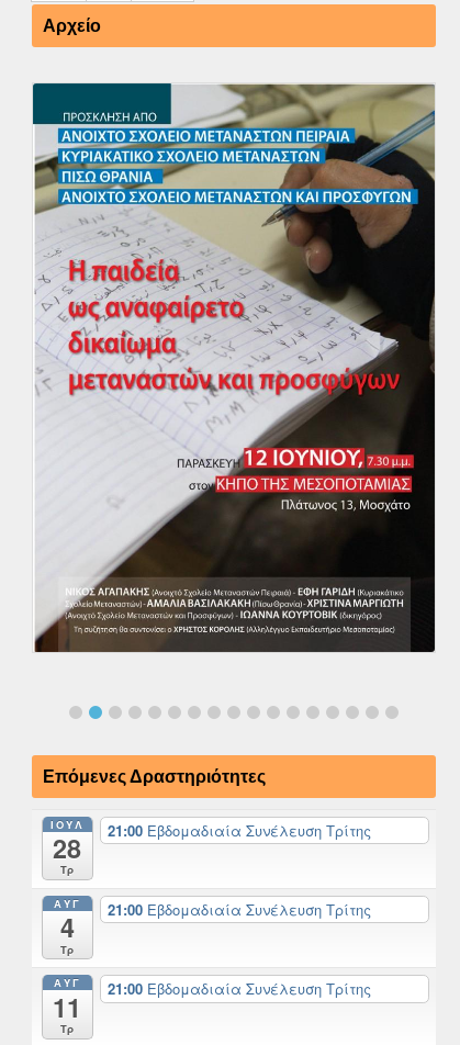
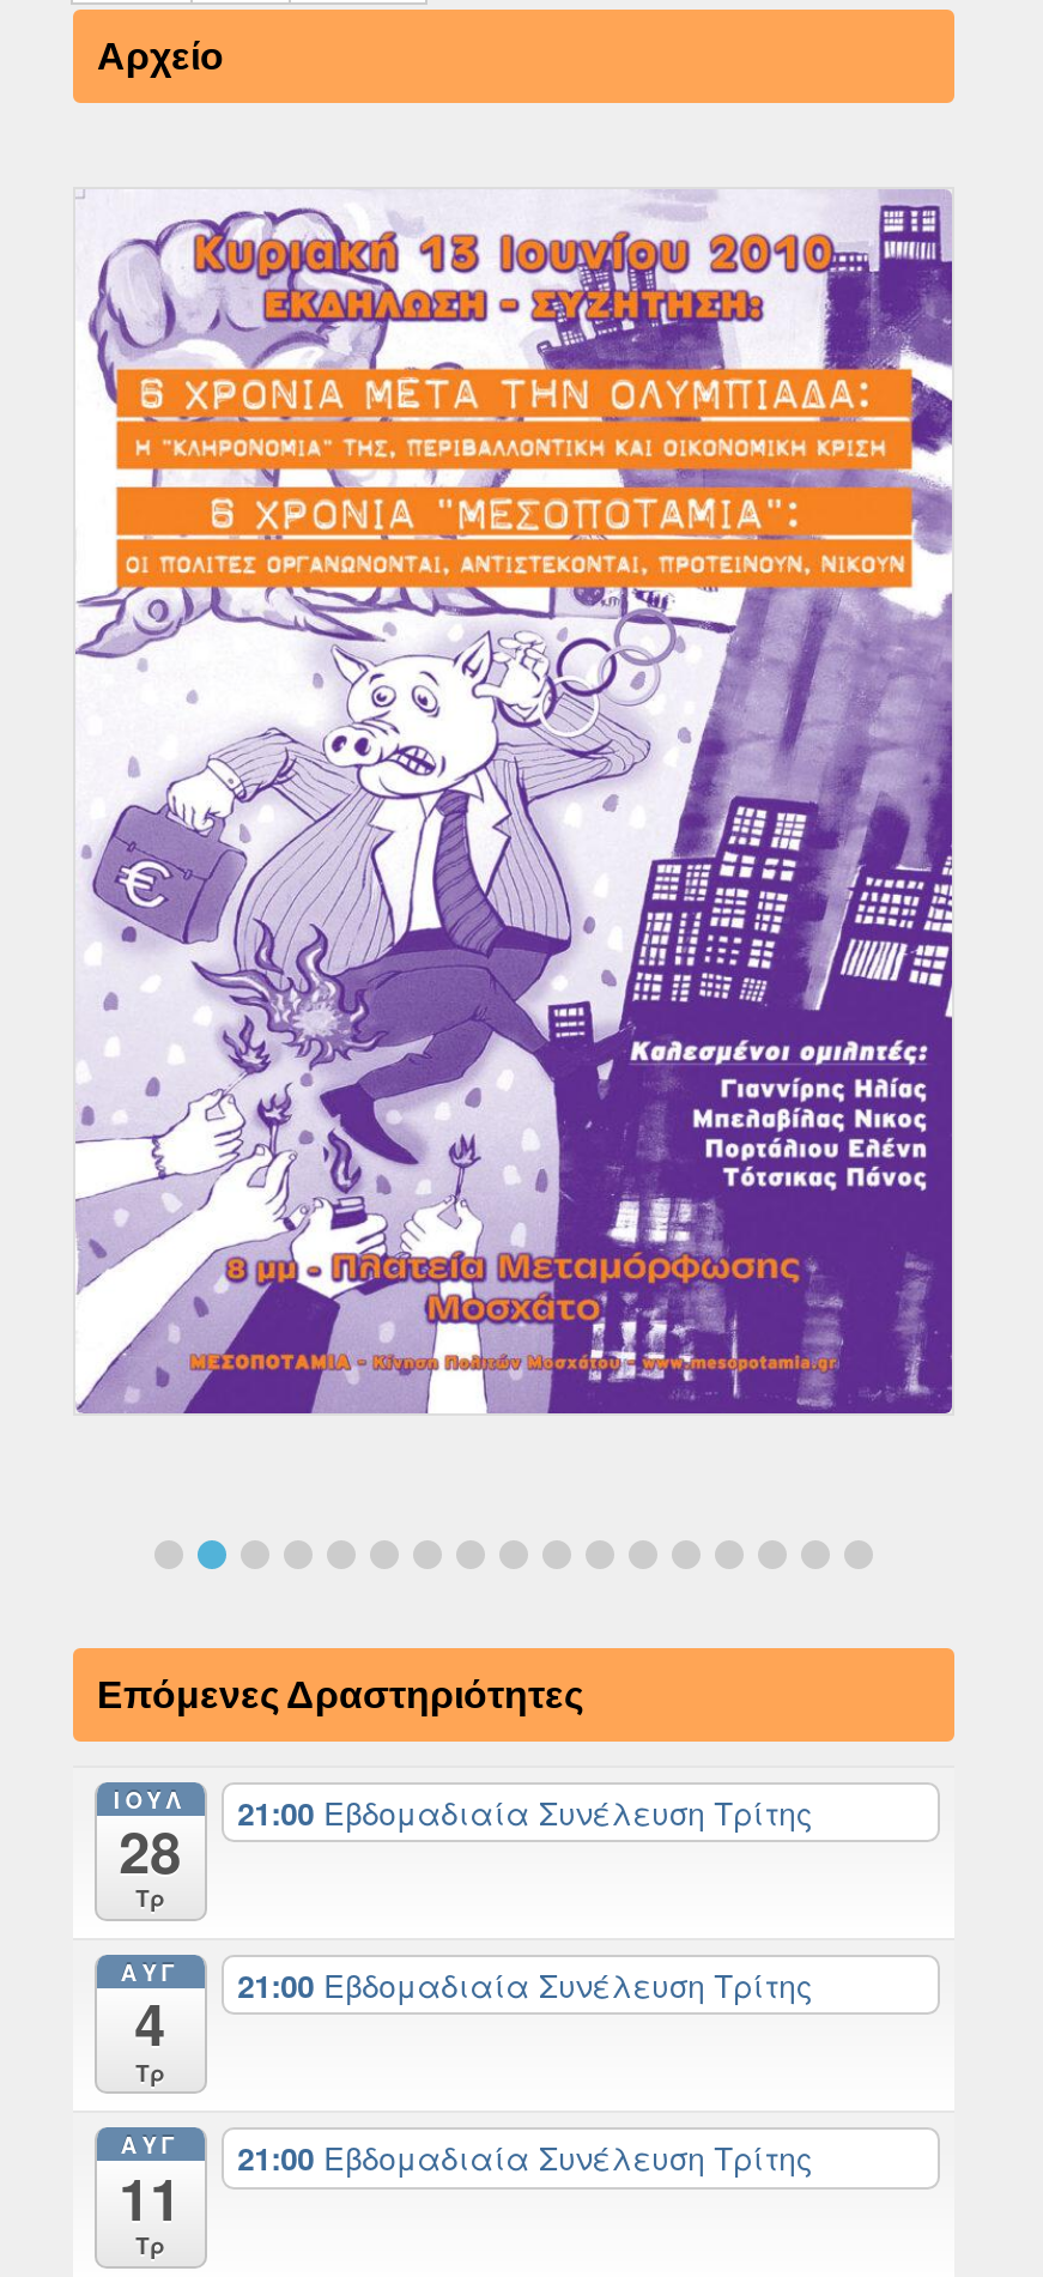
[32,82,436,653] [image] -> [75,182,954,1423] [image]

